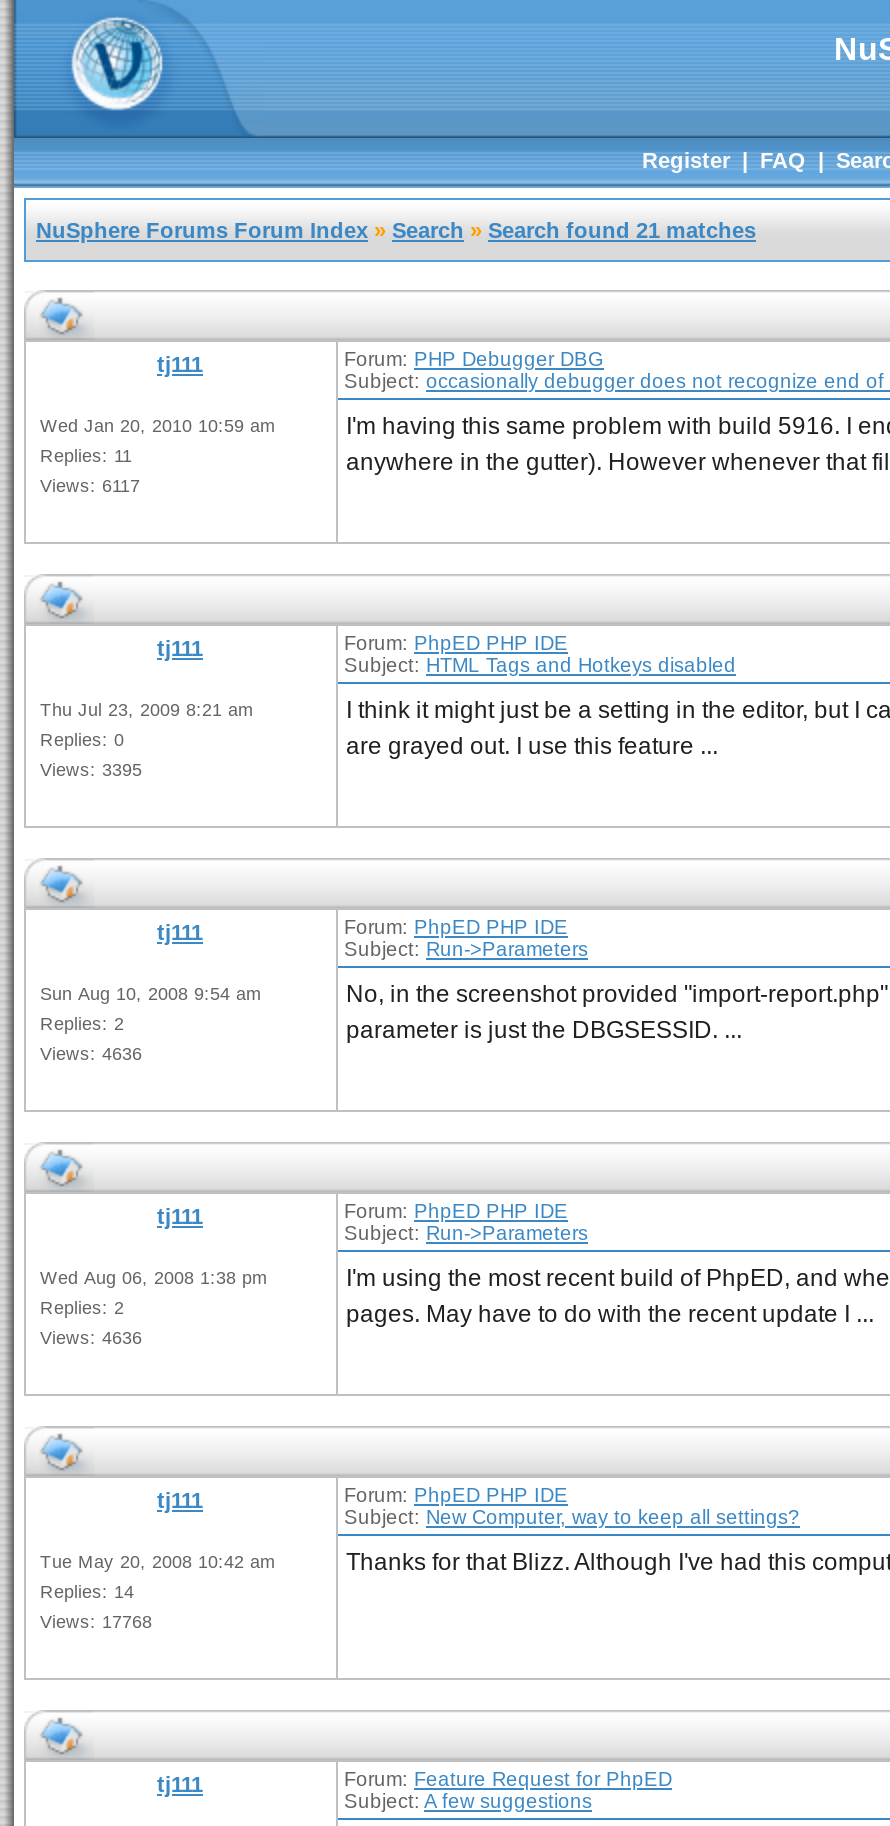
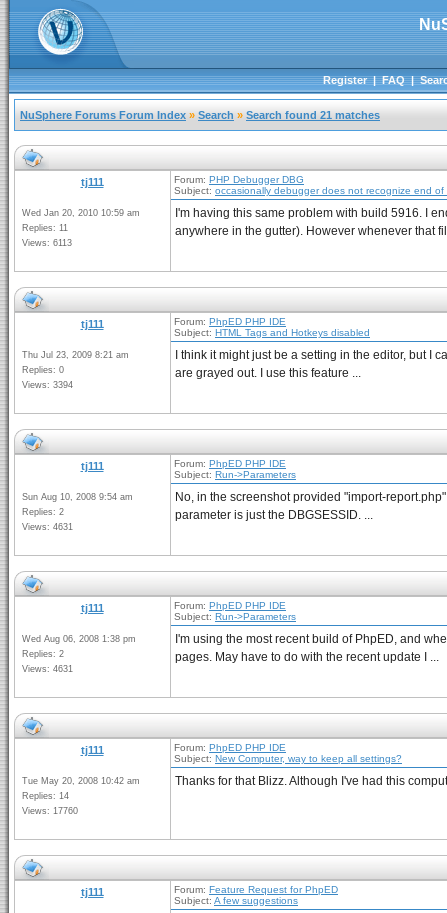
[40,476,140,496] Views: 6117 -> [22,238,72,248] Views: 6113
[40,760,142,780] Views: 3395 -> [22,380,73,390] Views: 3394
[40,1044,142,1064] Views: 4636 -> [22,522,73,532] Views: 4631
[40,1328,142,1348] Views: 4636 -> [22,664,73,674] Views: 4631
[40,1612,152,1632] Views: 17768 -> [22,806,78,816] Views: 17760

